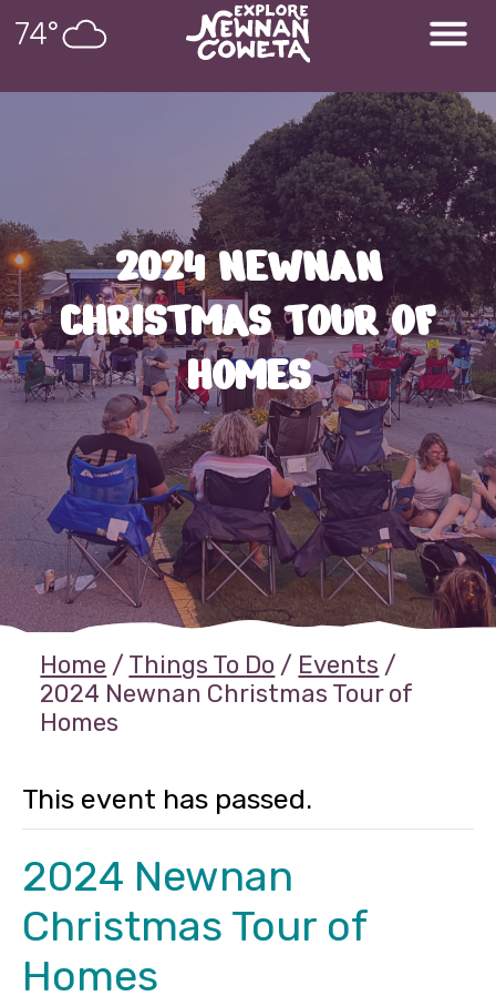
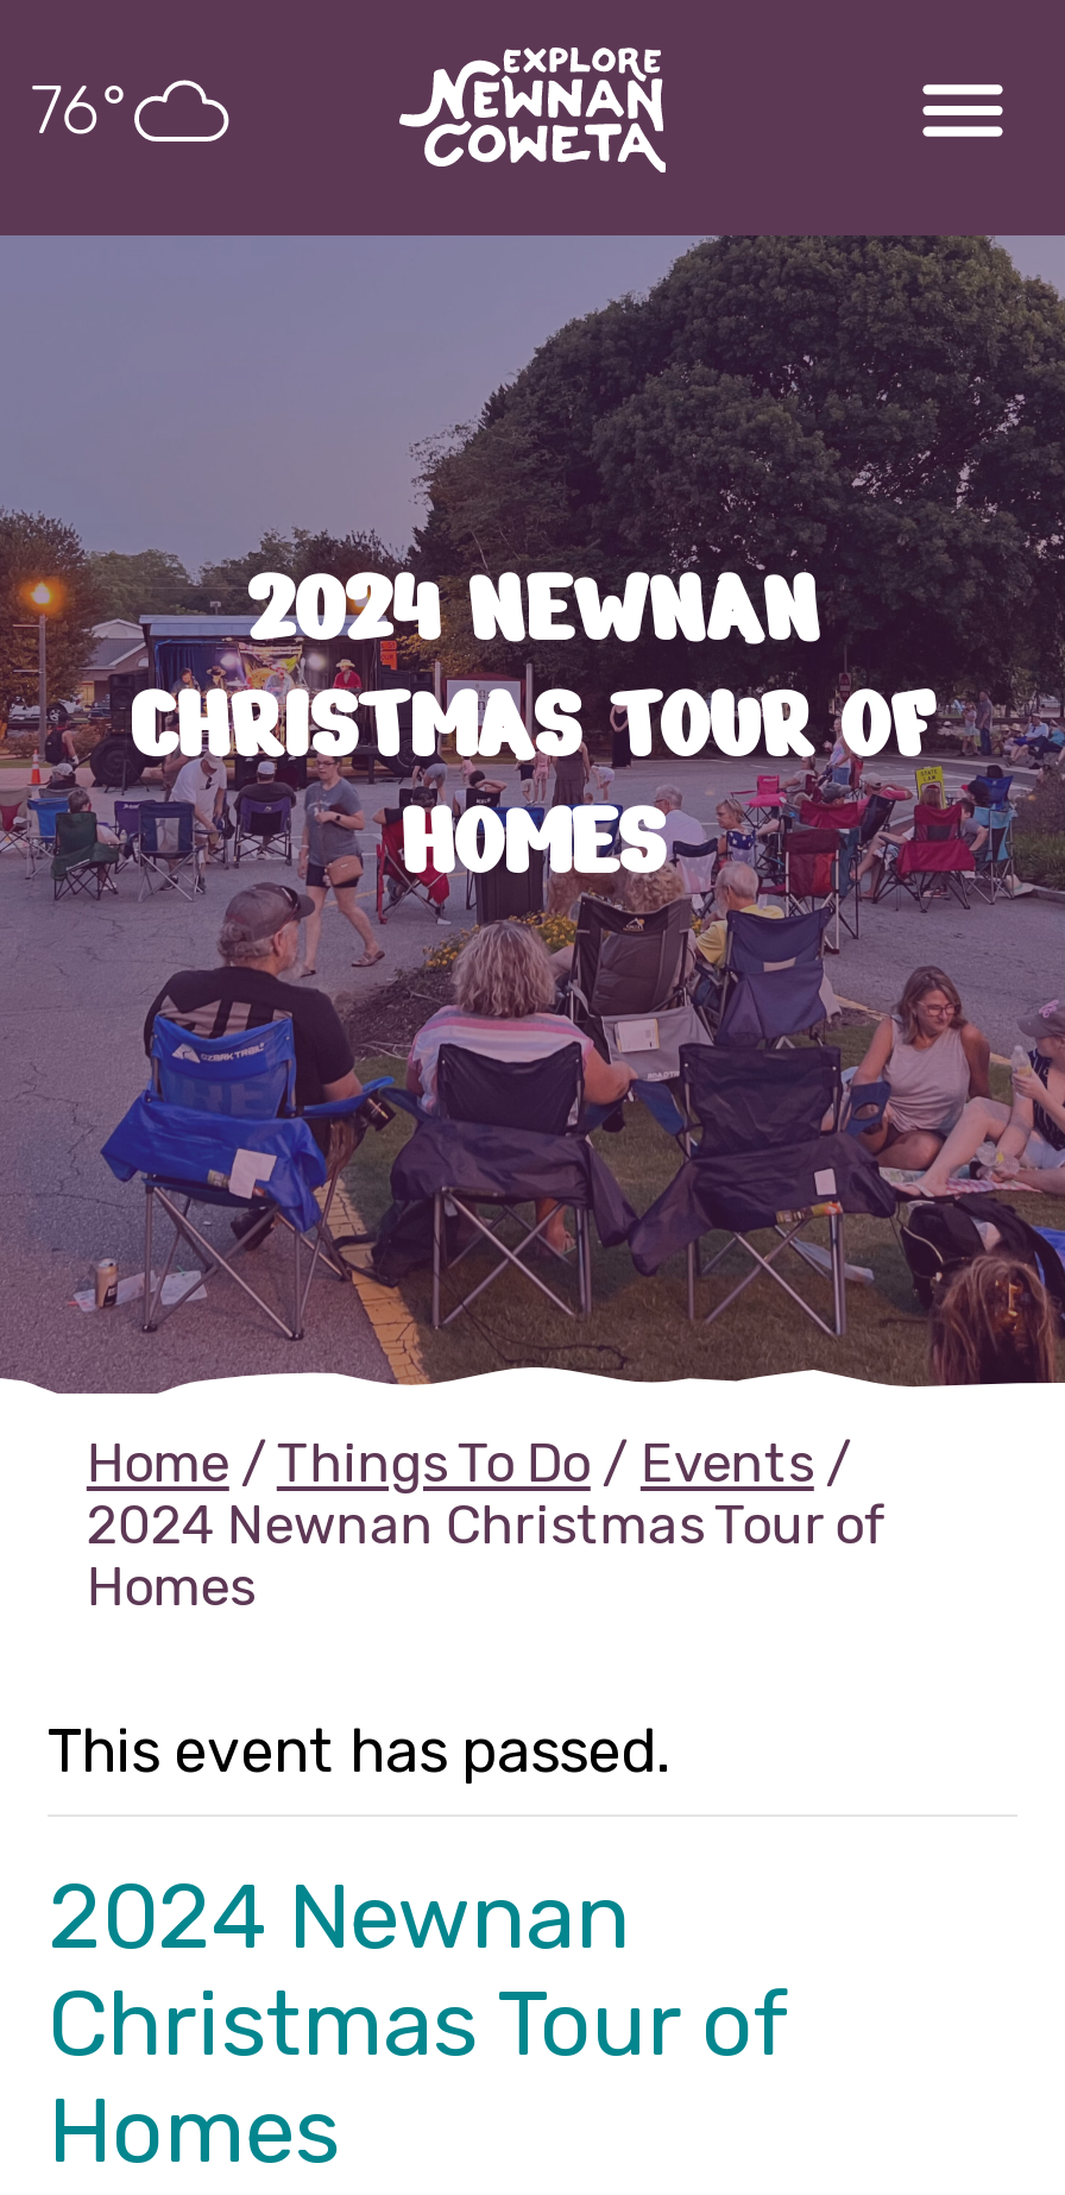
[14,15,58,52] 74° -> [30,70,125,149] 76°

